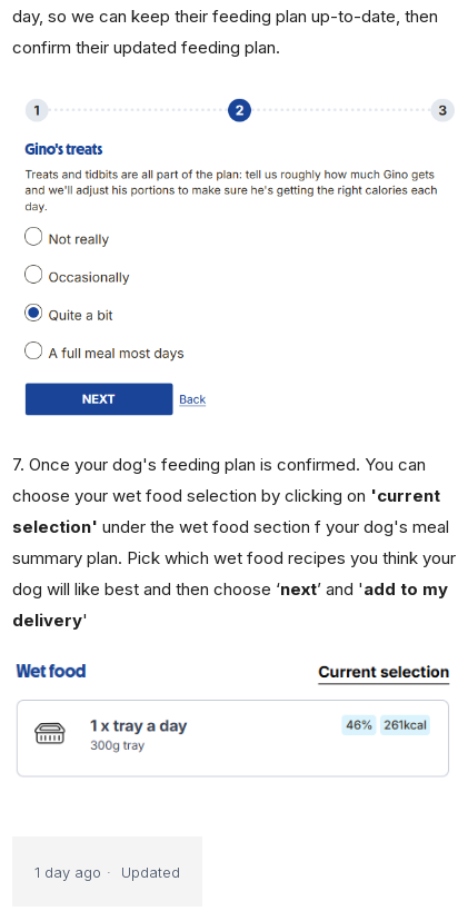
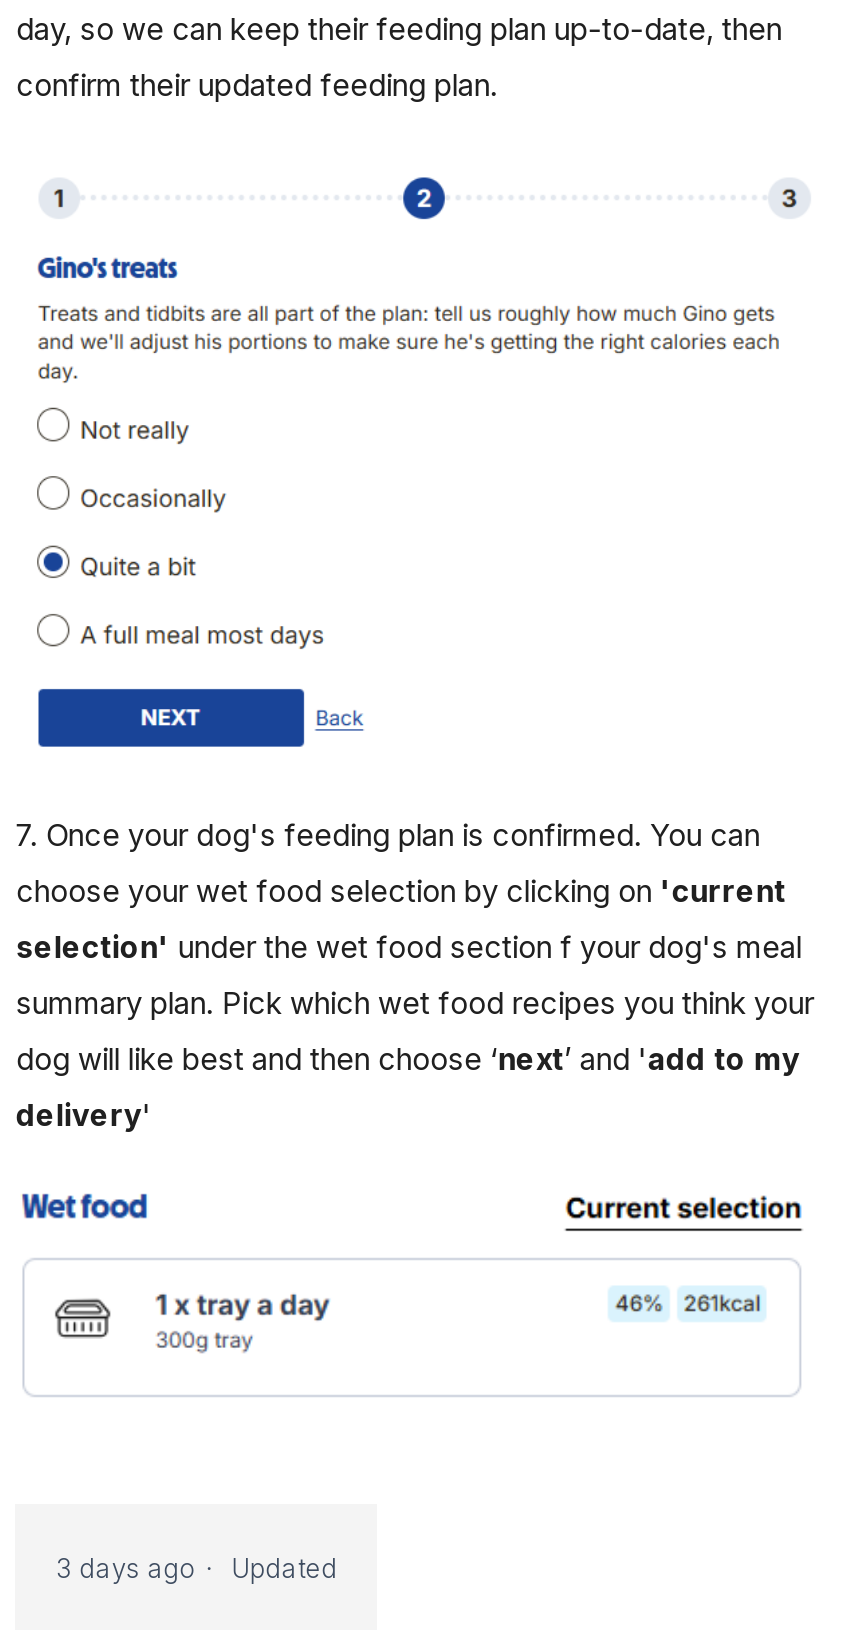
[35,863,181,881] 1 day ago Updated -> [56,1552,338,1584] 3 days ago Updated

